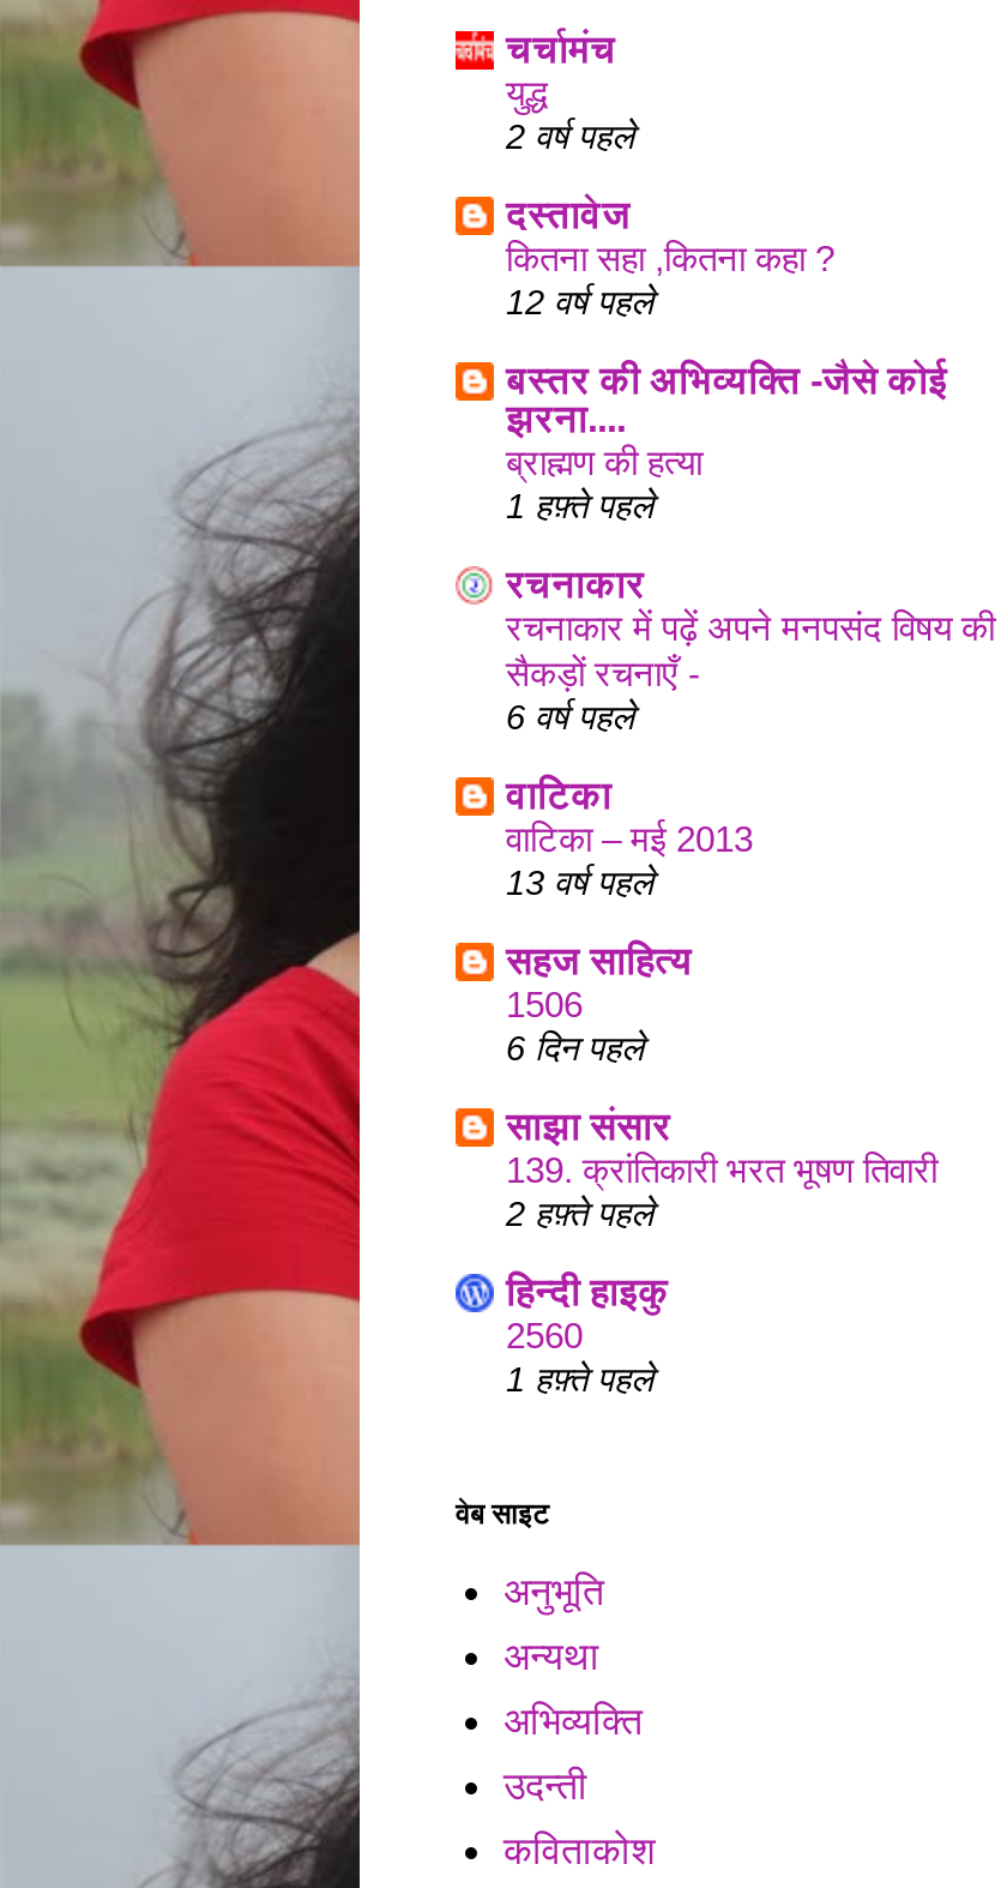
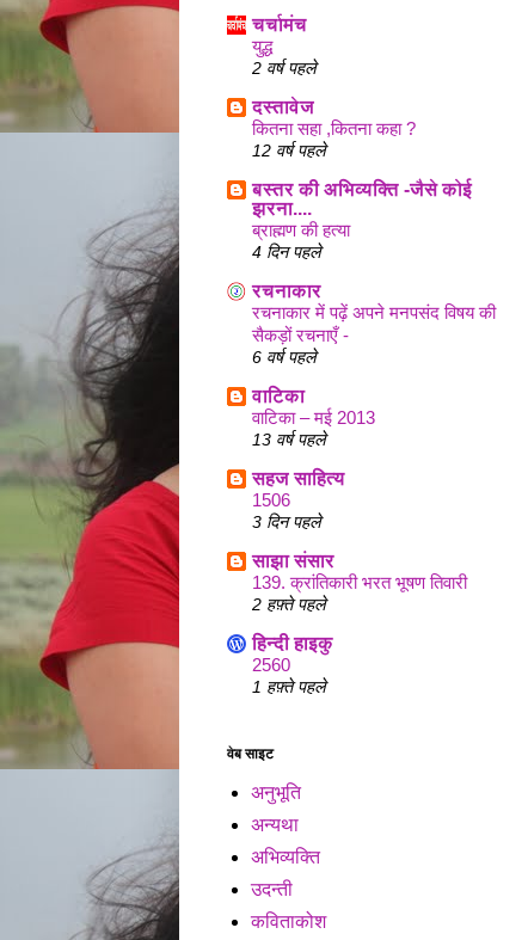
[506,487,652,525] 1 हफ़्ते पहले -> [252,242,320,262] 4 दिन पहले
[506,1029,643,1068] 6 दिन पहले -> [252,512,320,532] 3 दिन पहले

